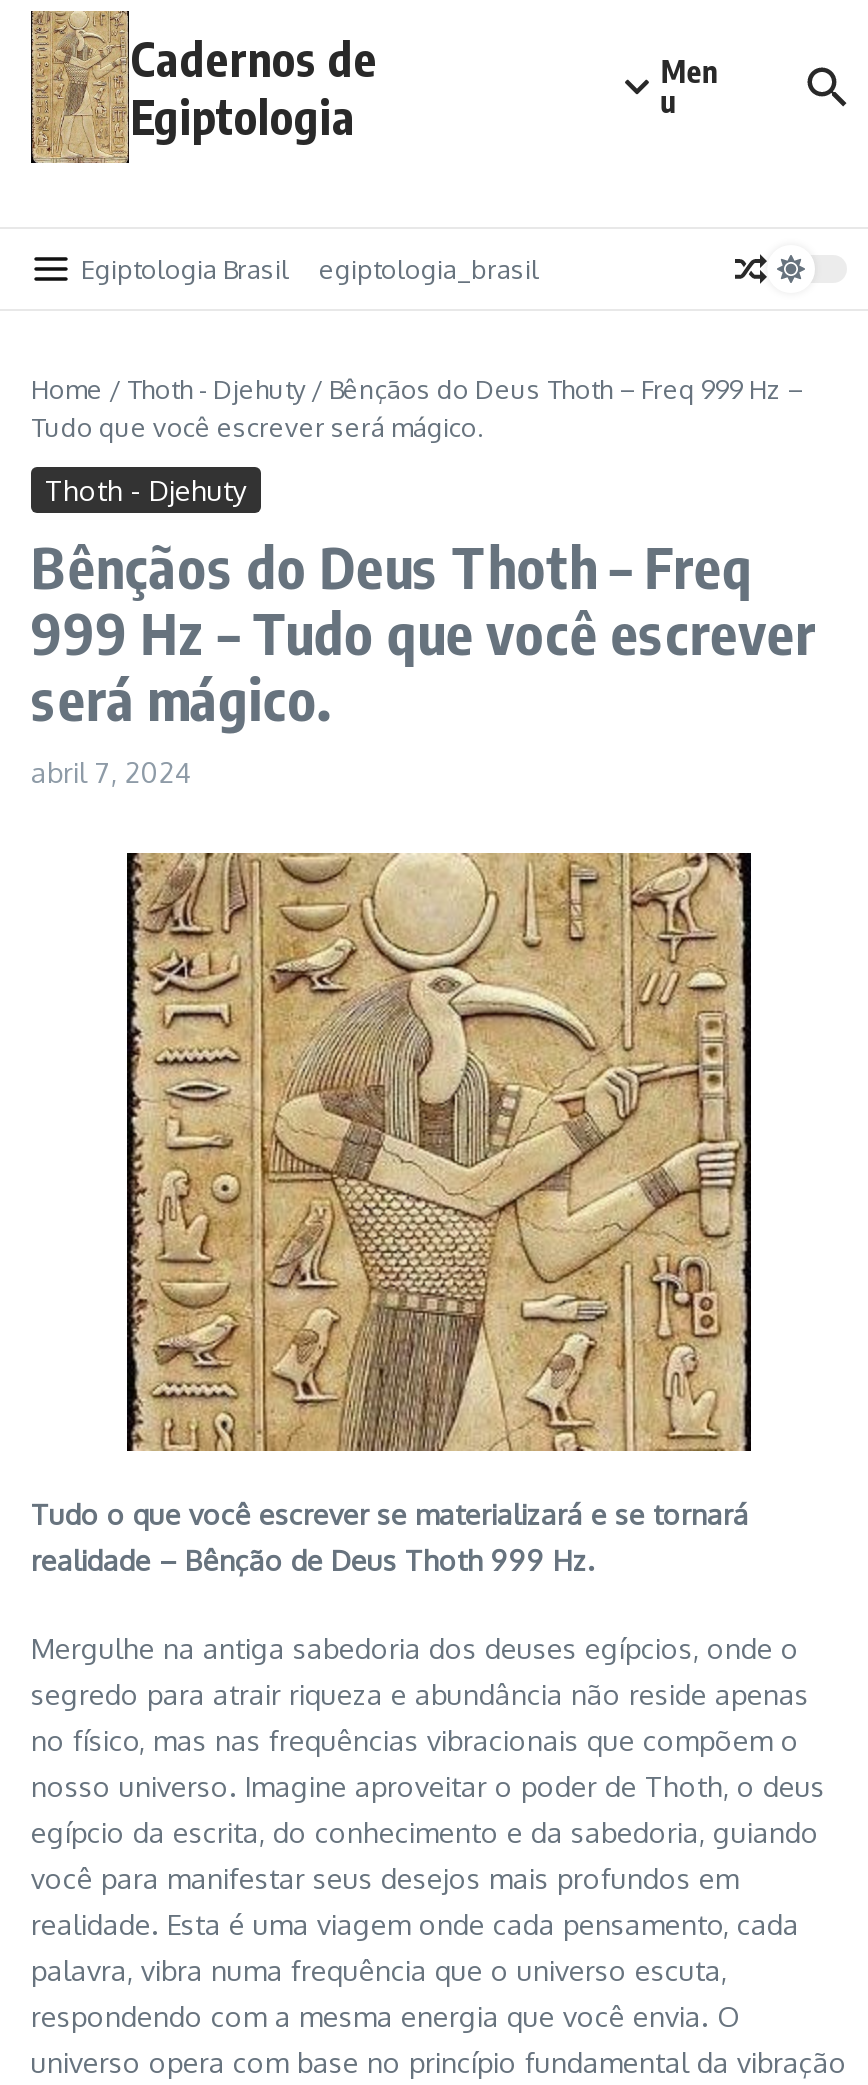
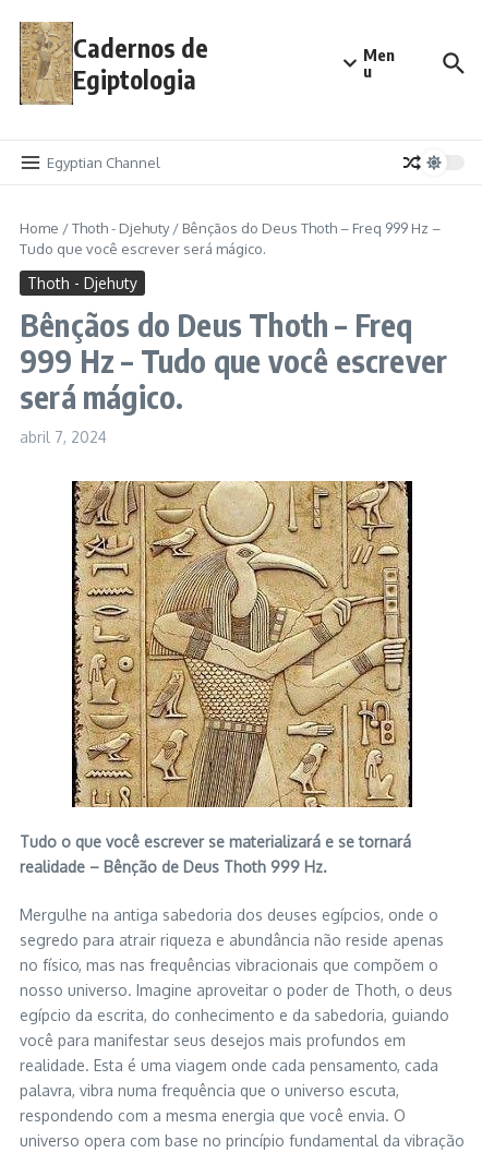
[81,252,539,284] Egiptologia Brasil | egiptologia_brasil -> [47,153,160,171] Egyptian Channel

